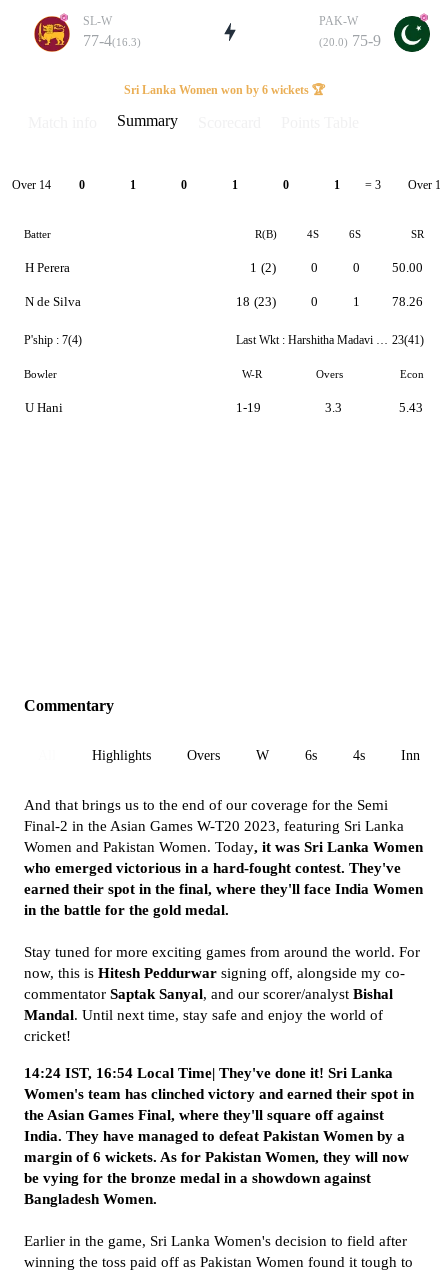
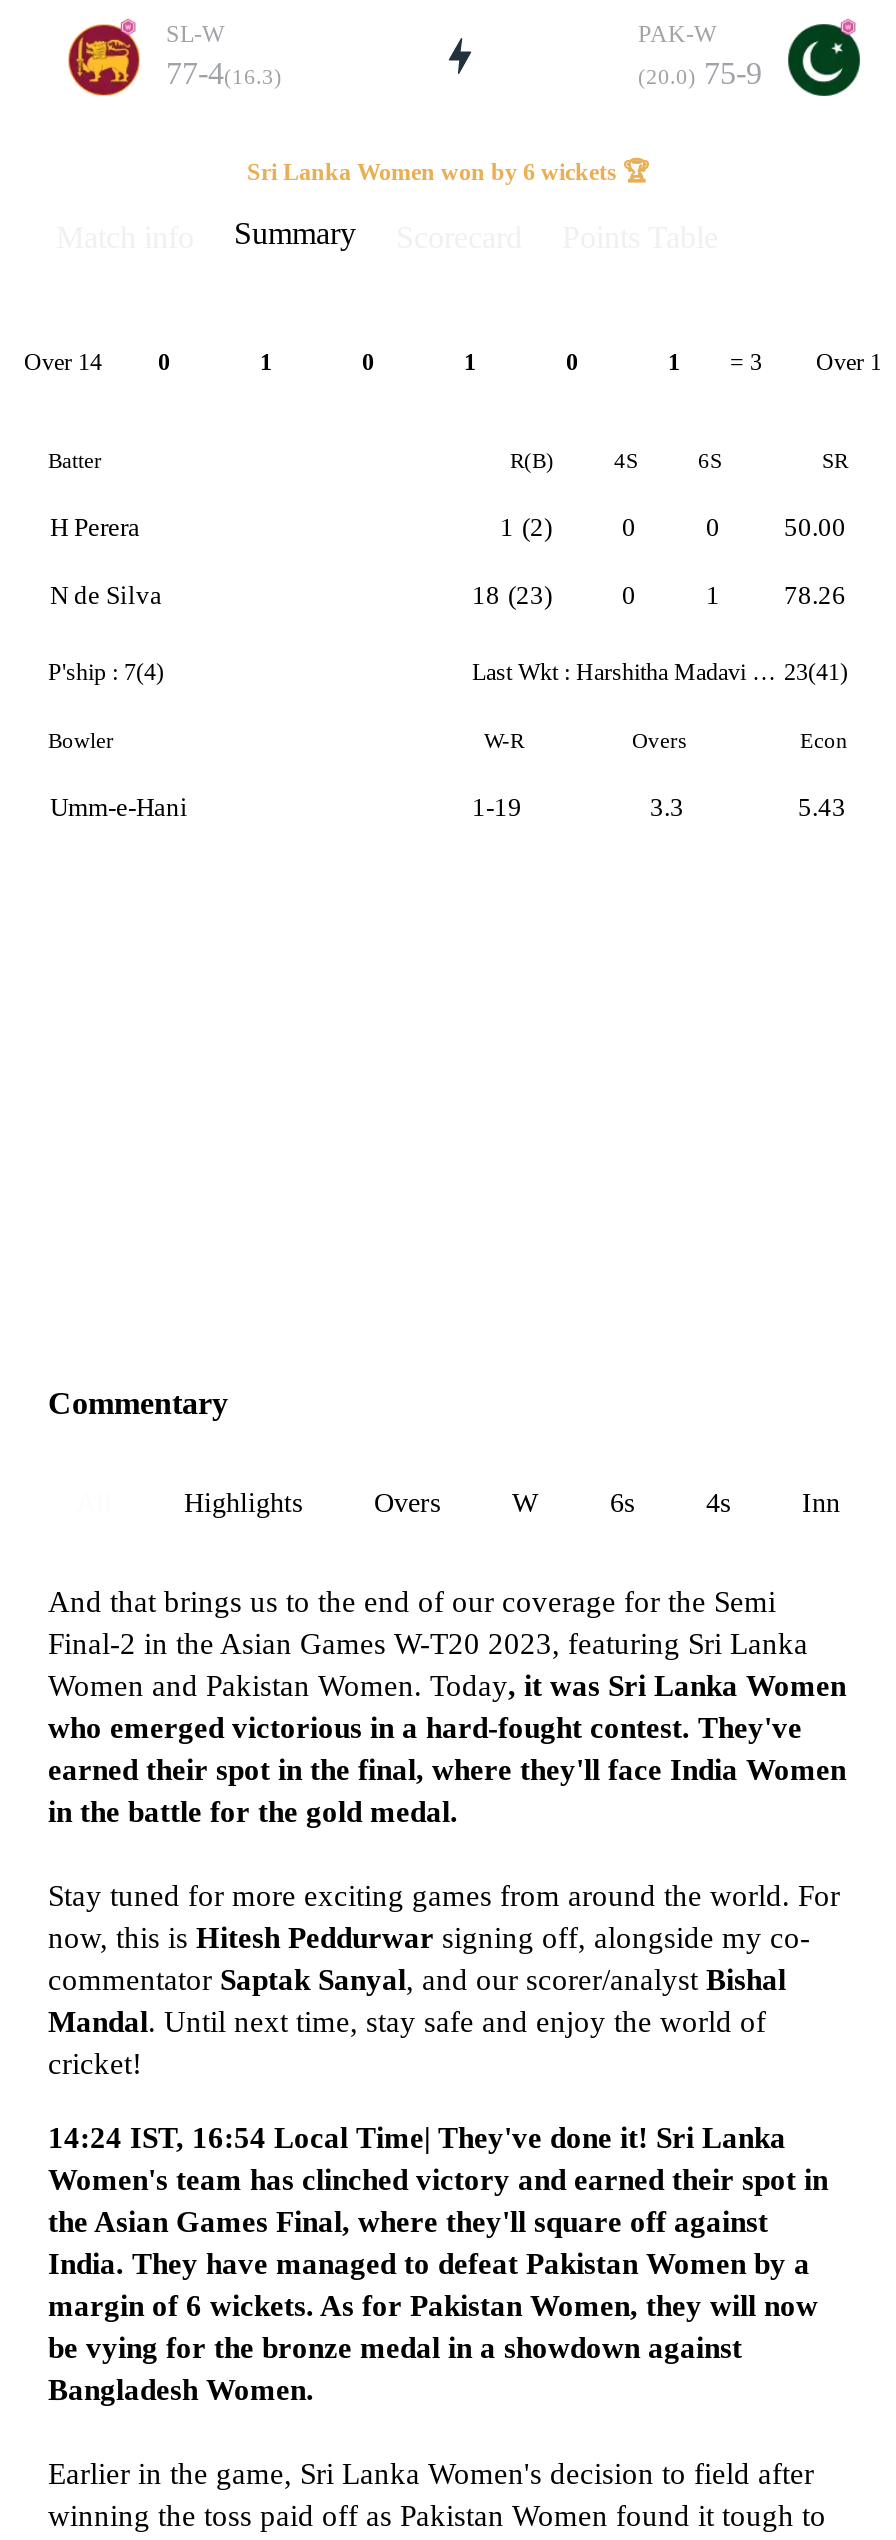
[25,400,63,415] U Hani -> [50,792,188,822] Umm-e-Hani

